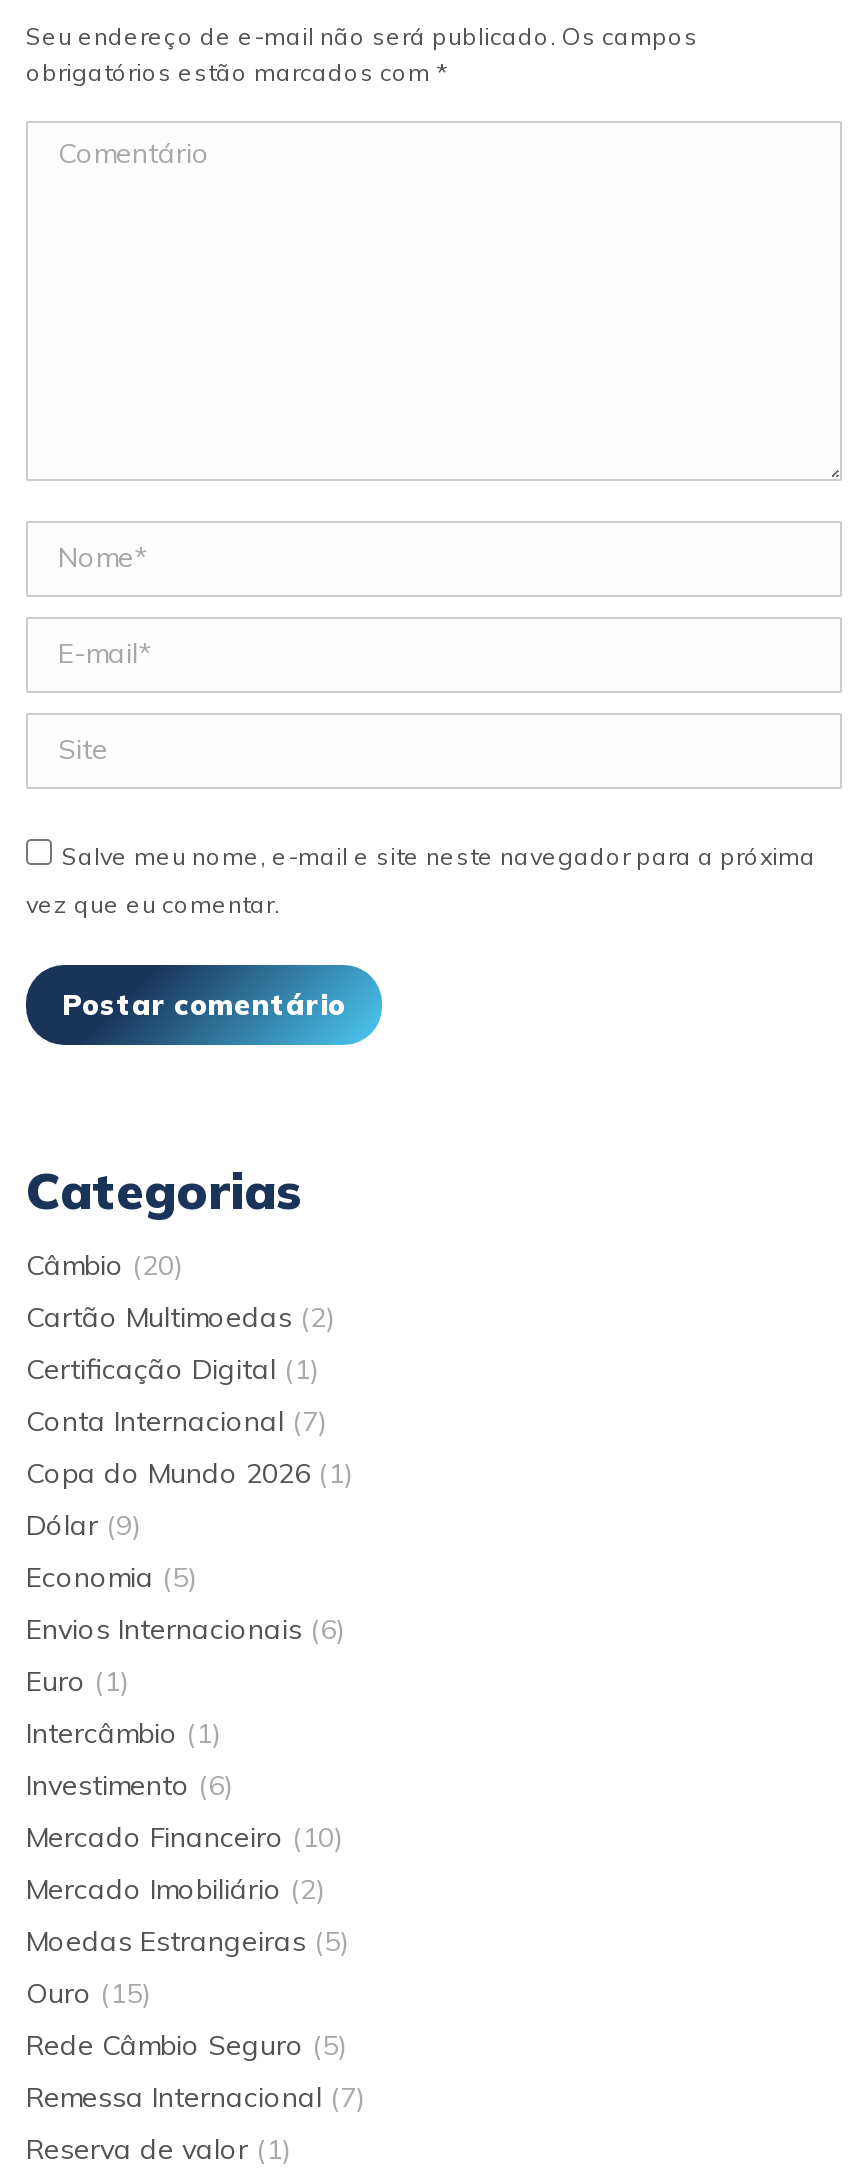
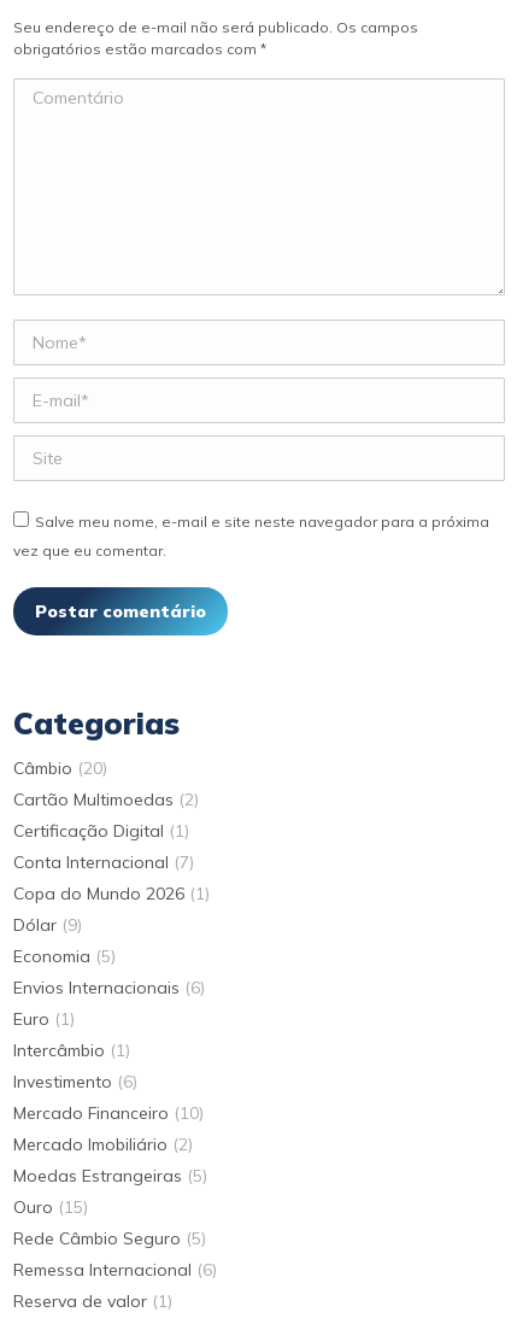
[26,2079,364,2115] Remessa Internacional (7) -> [13,1259,217,1281] Remessa Internacional (6)

